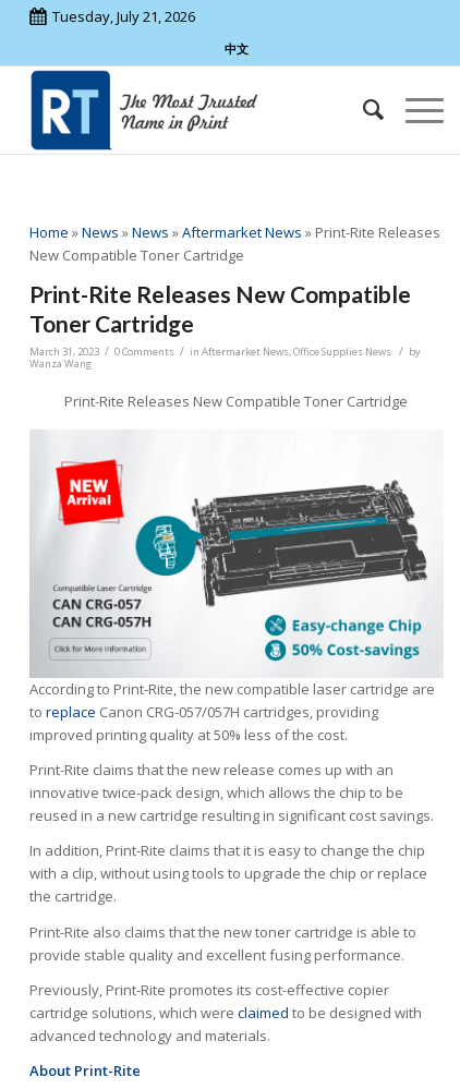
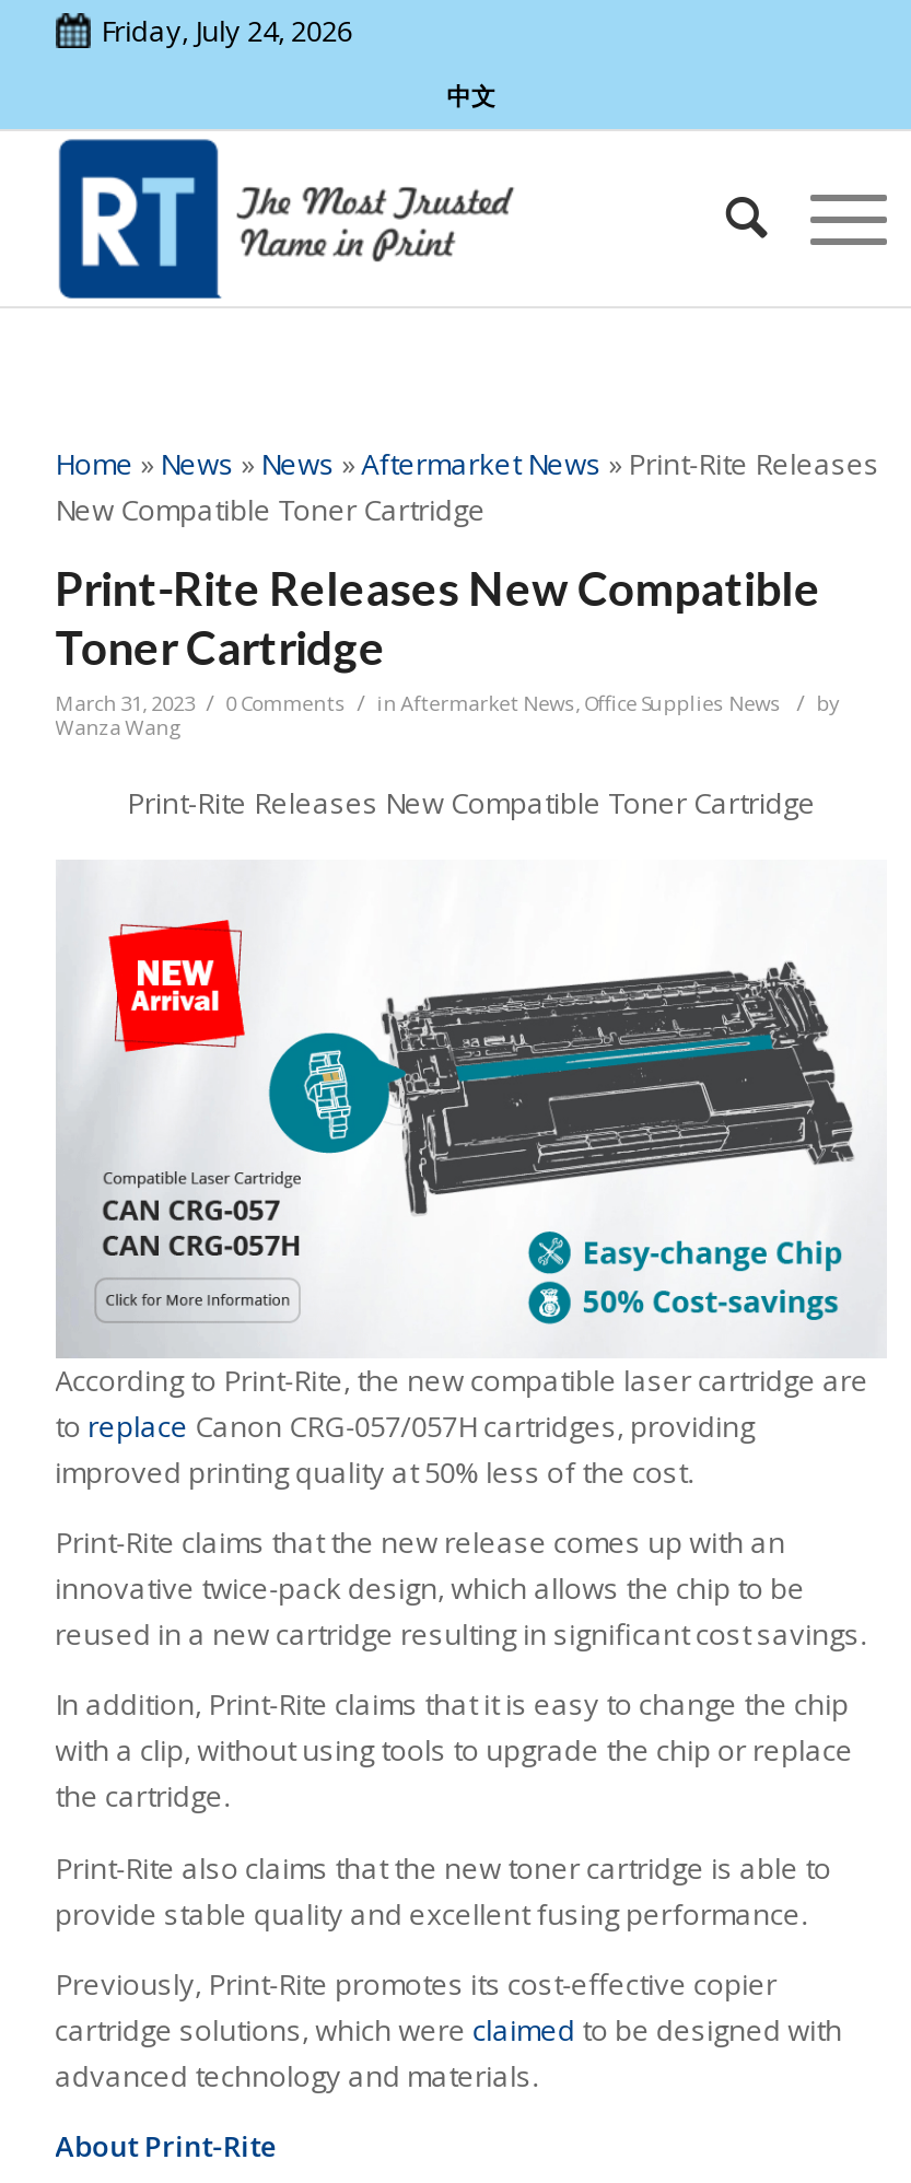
[52,7,195,26] Tuesday, July 21, 2026 -> [101,11,352,50] Friday, July 24, 2026

